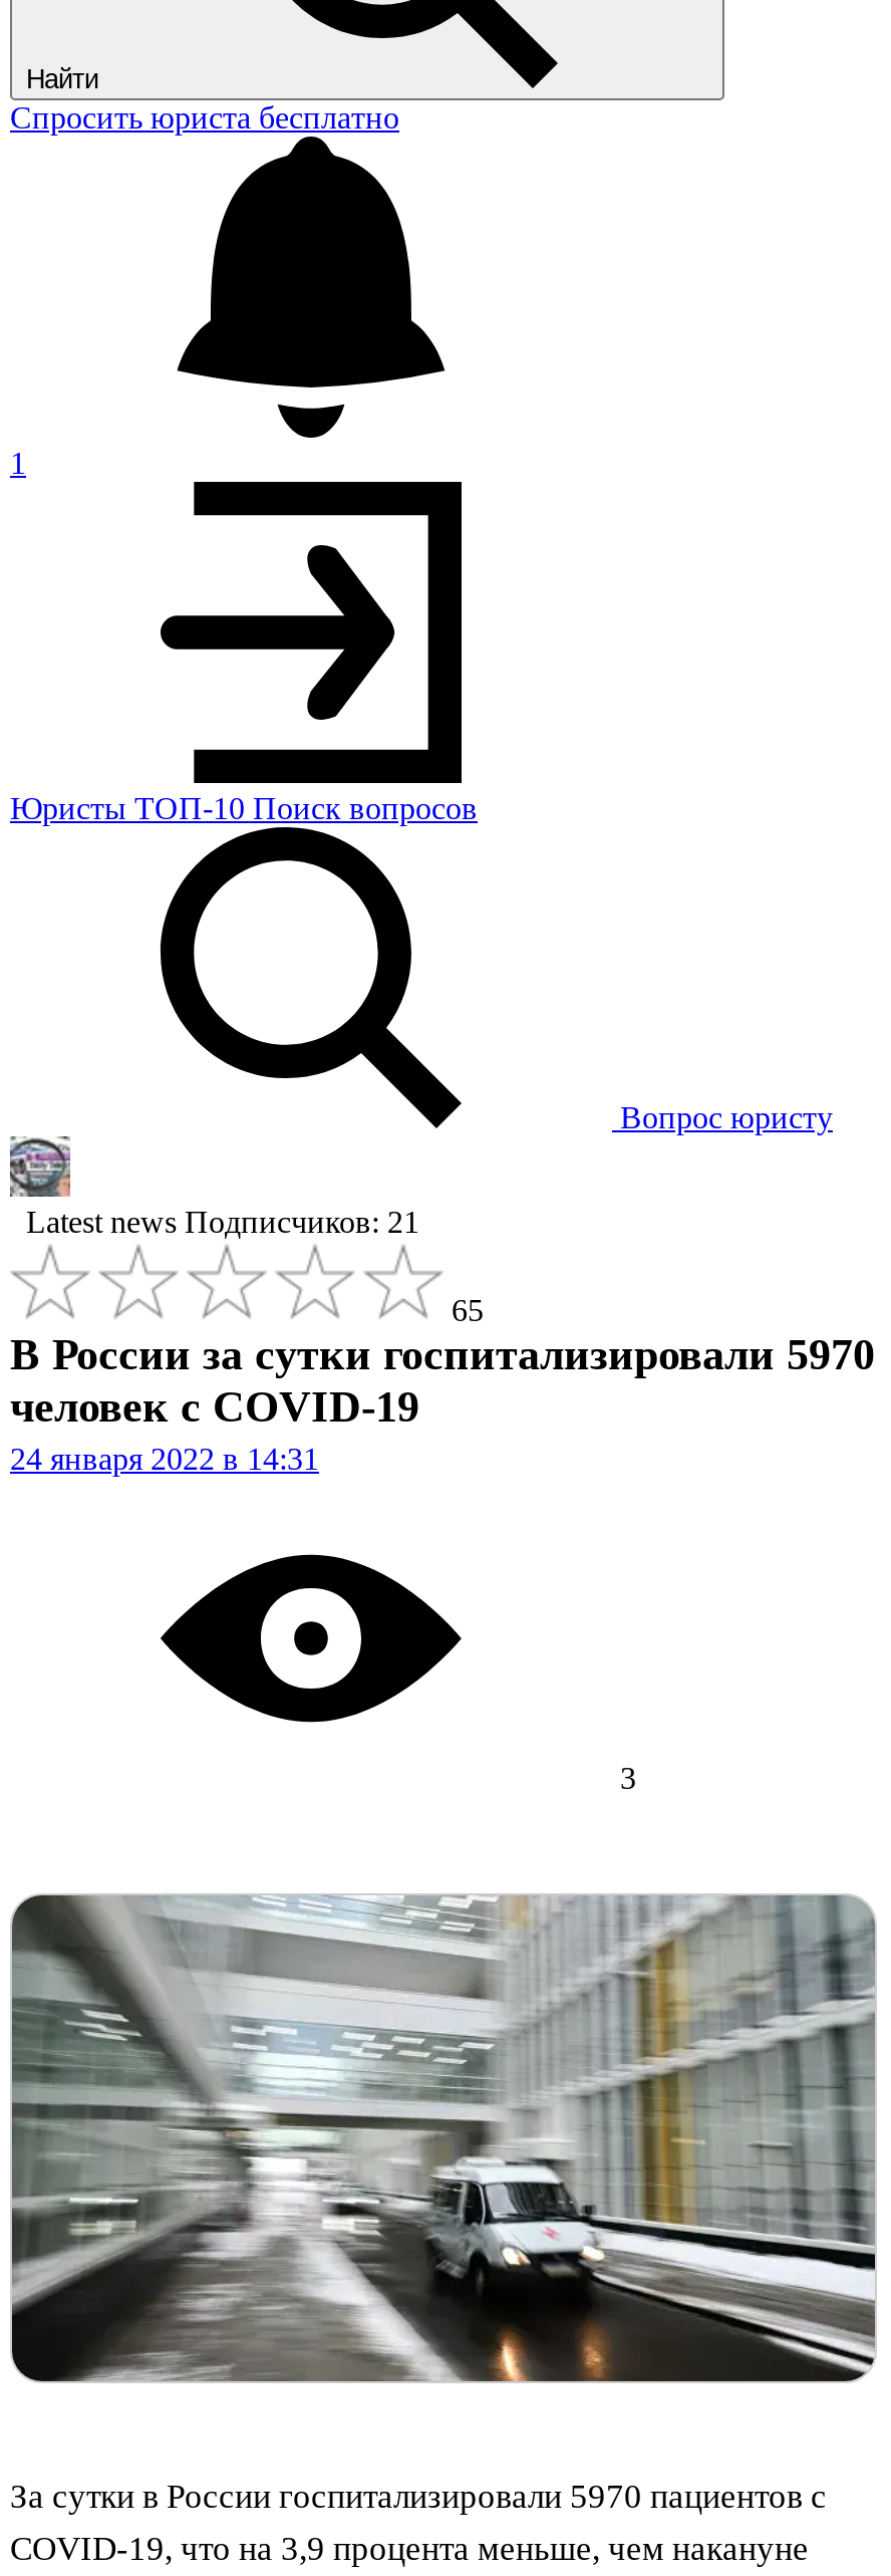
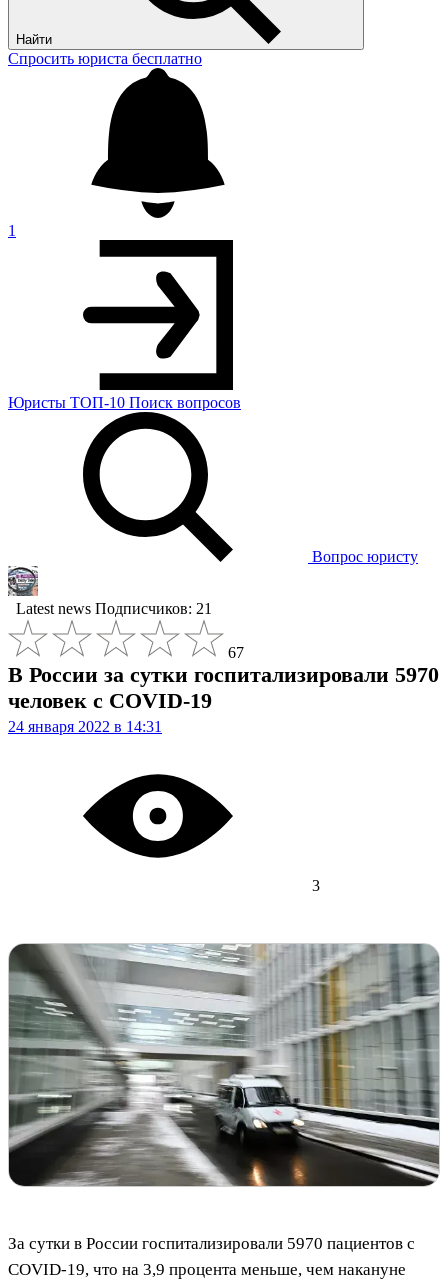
[452,1293,484,1327] 65 -> [228,644,244,661] 67

